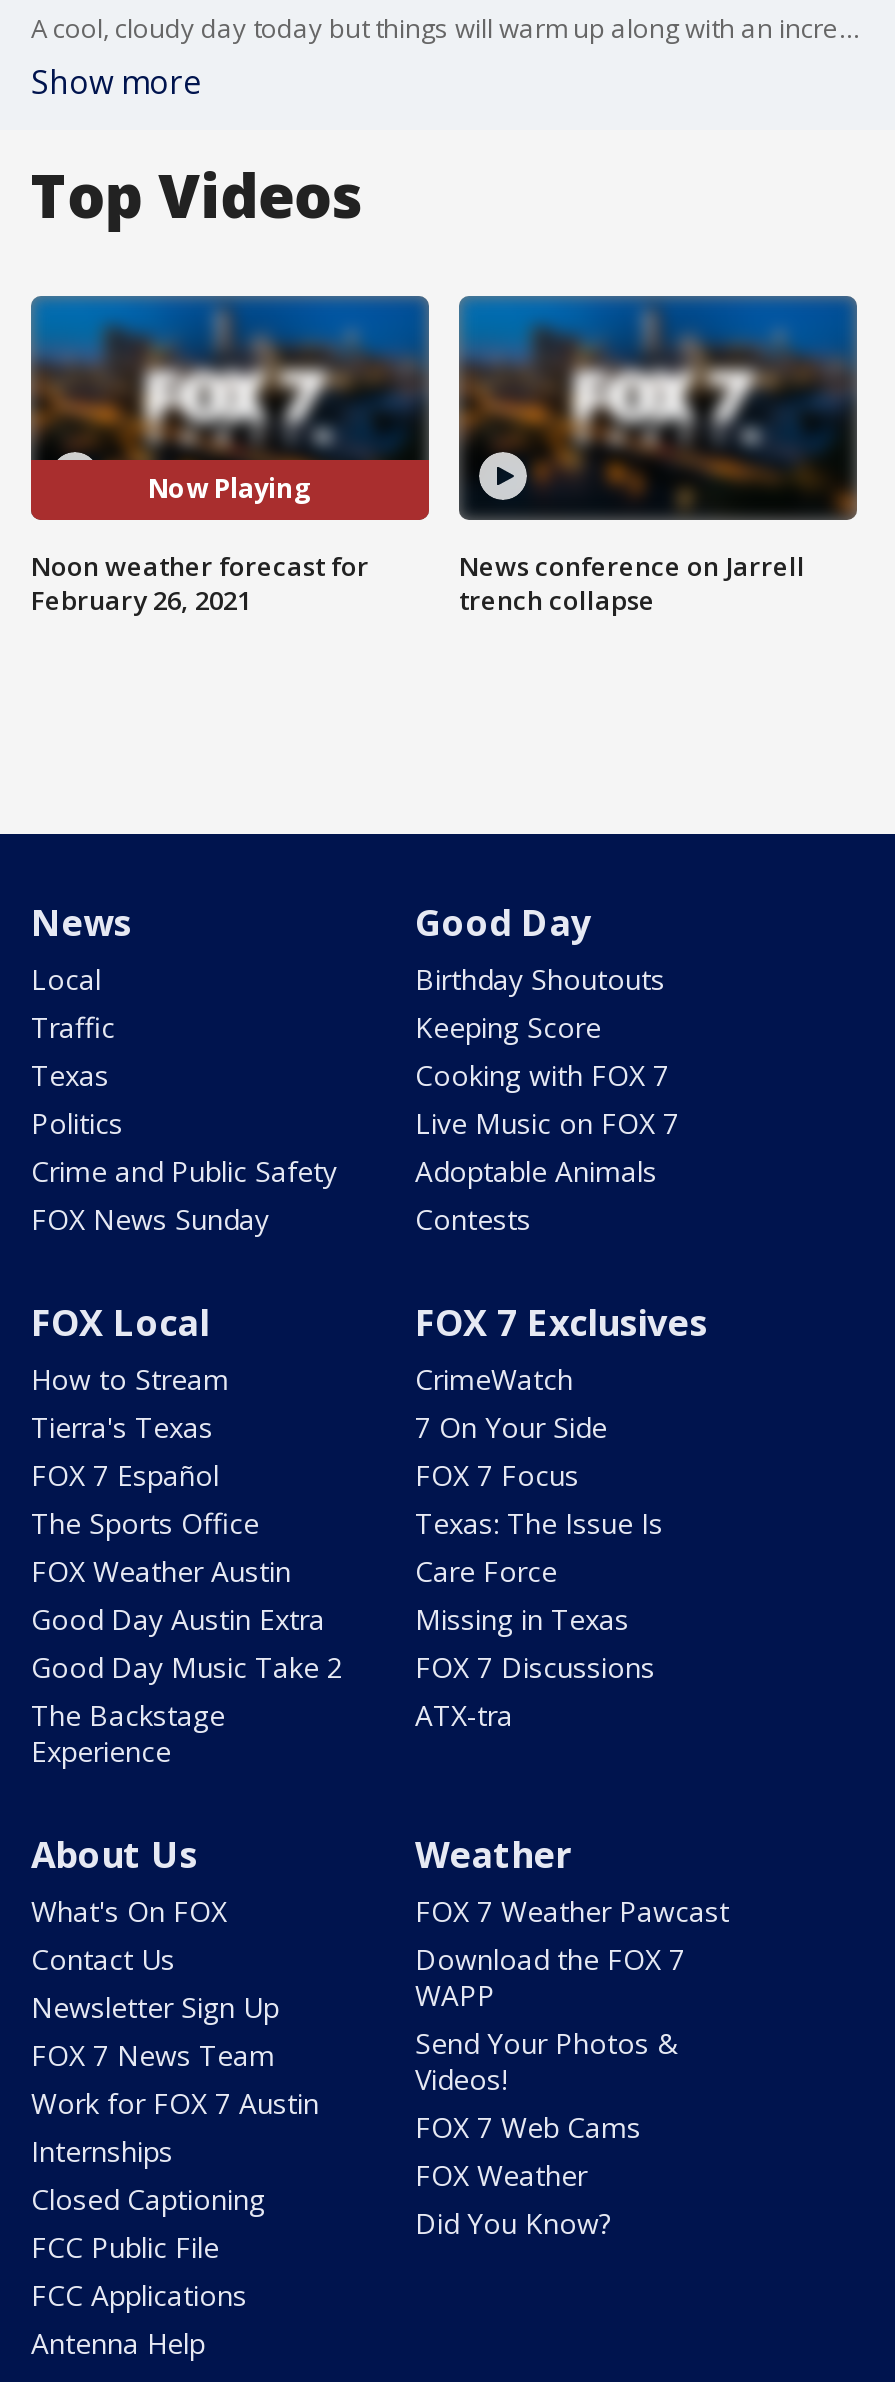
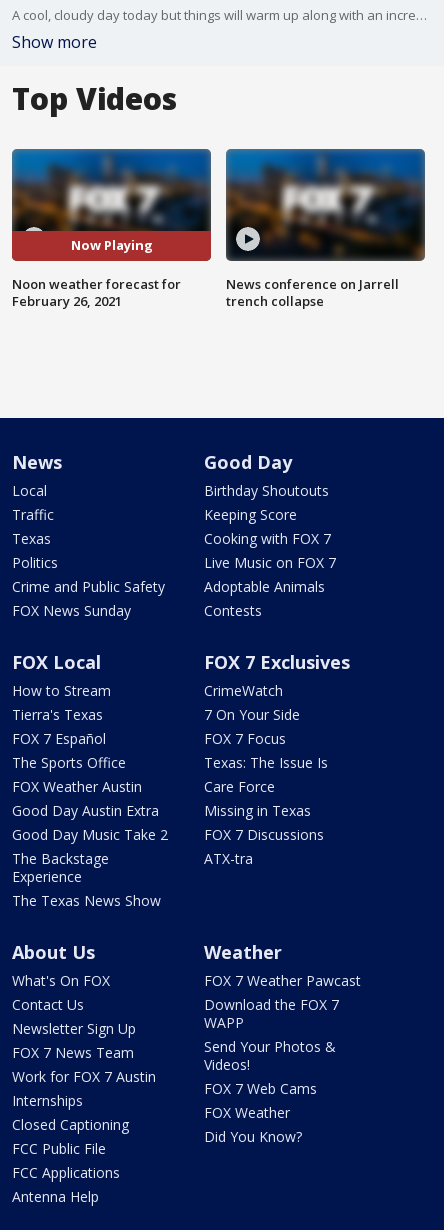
none -> [12,891,161,910] The Texas News Show

